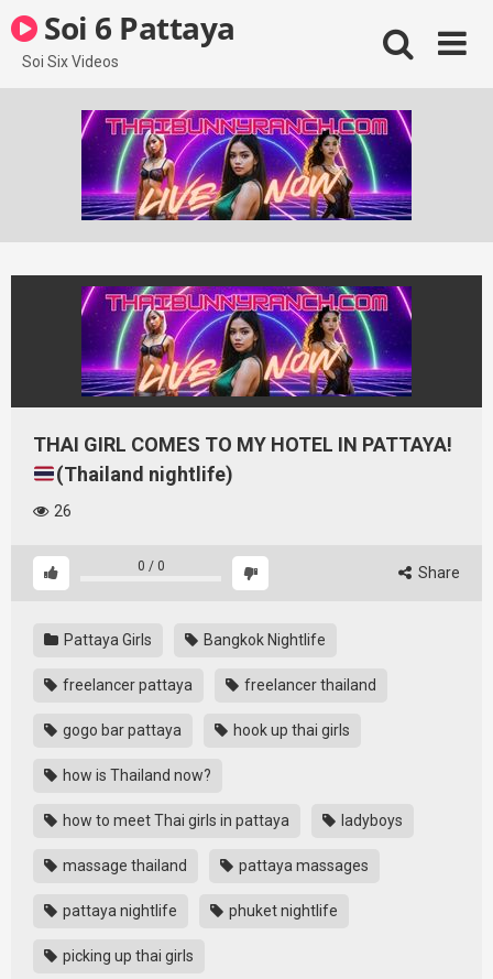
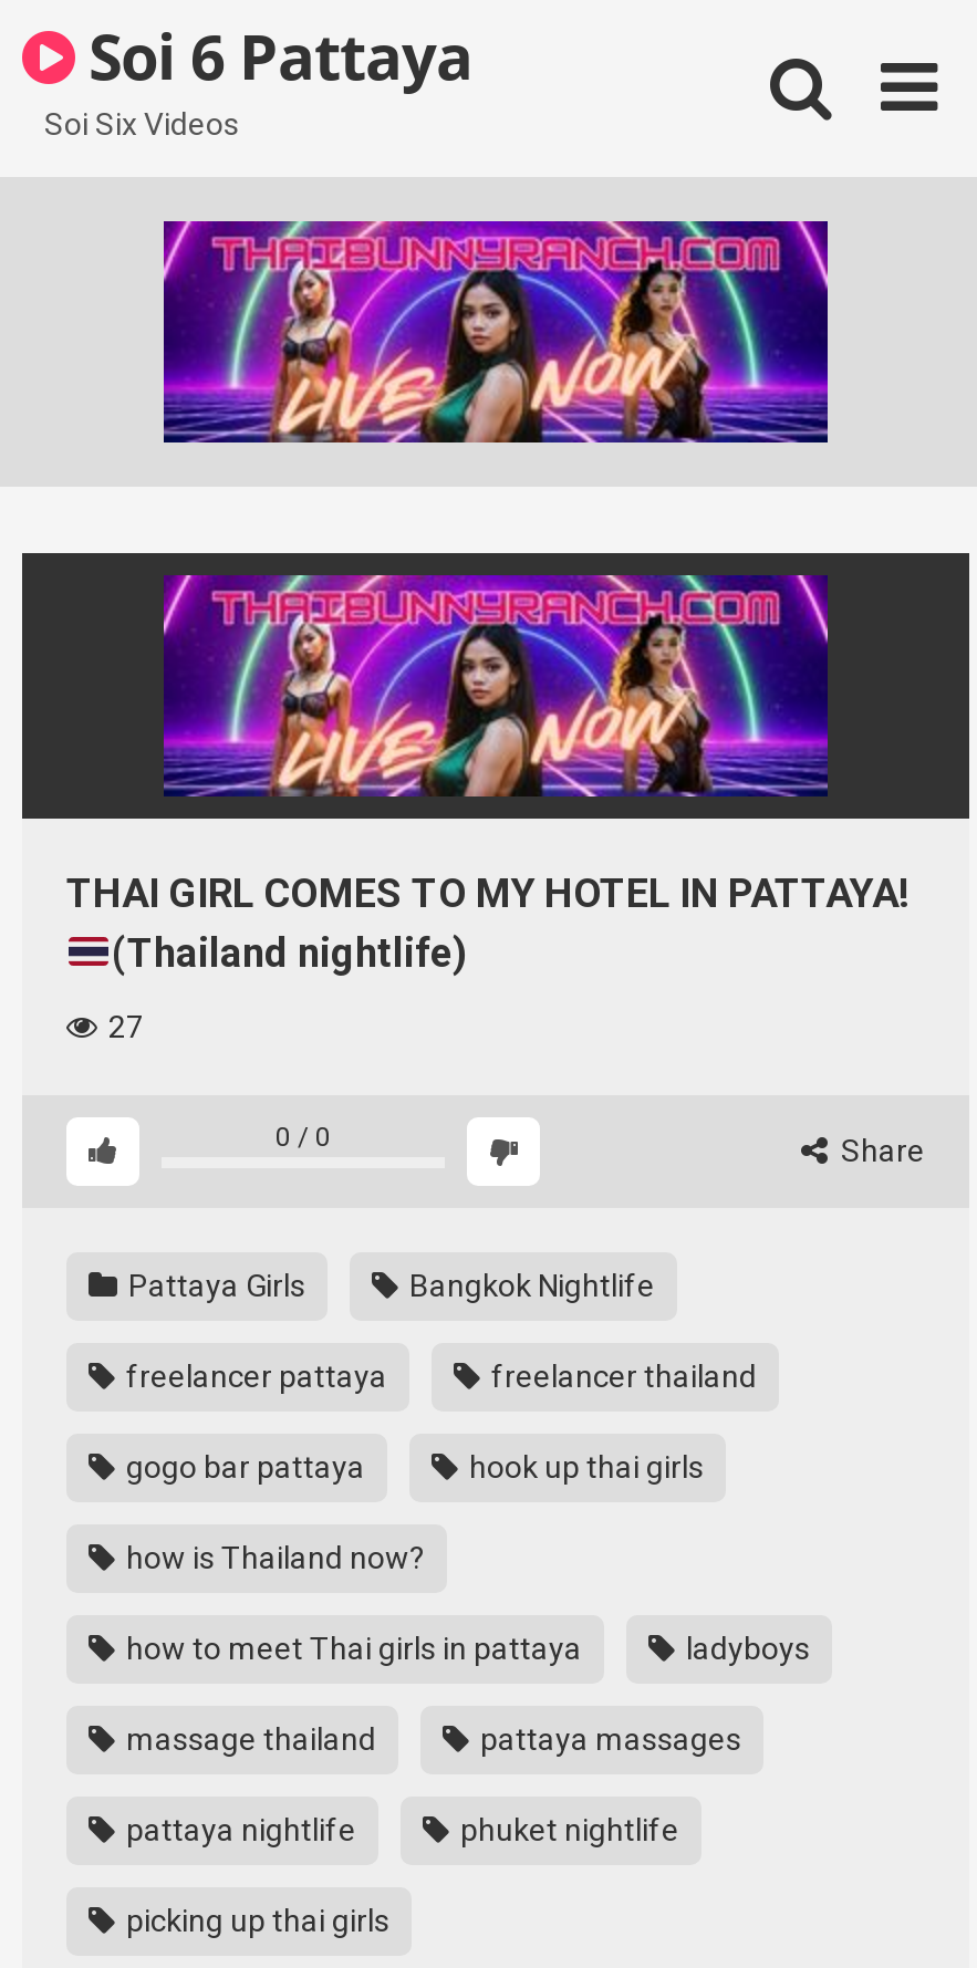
[51,502,72,520] 26 -> [102,1009,144,1044] 27

